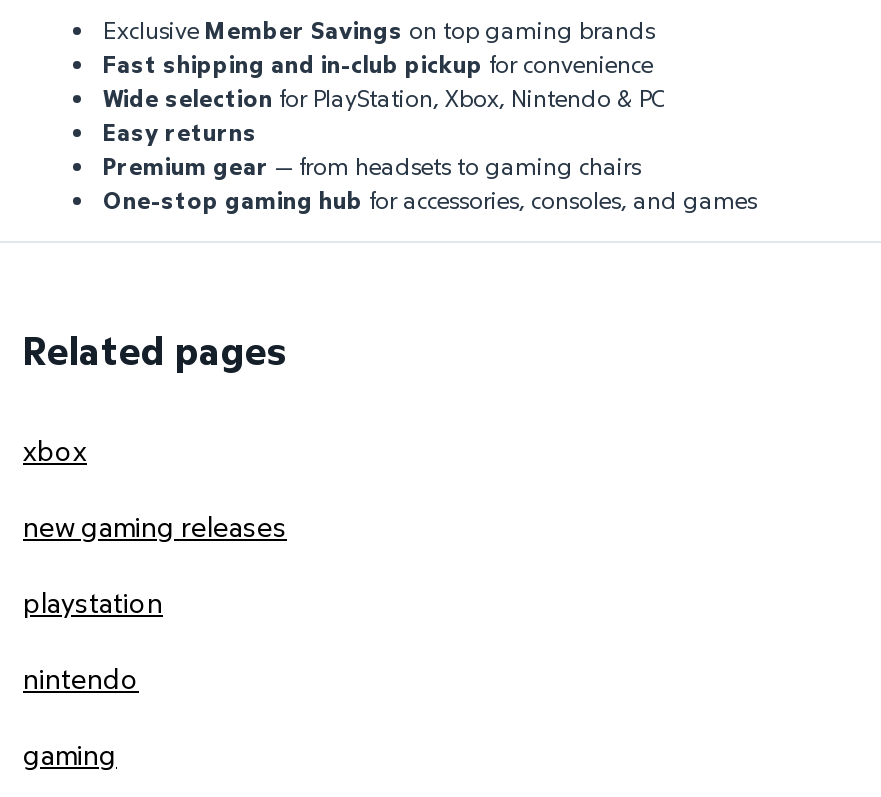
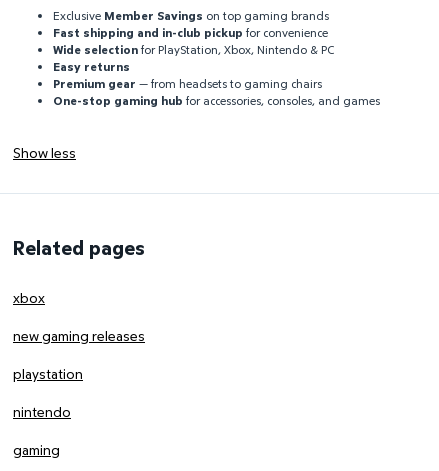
none -> [13,143,76,162] Show less

